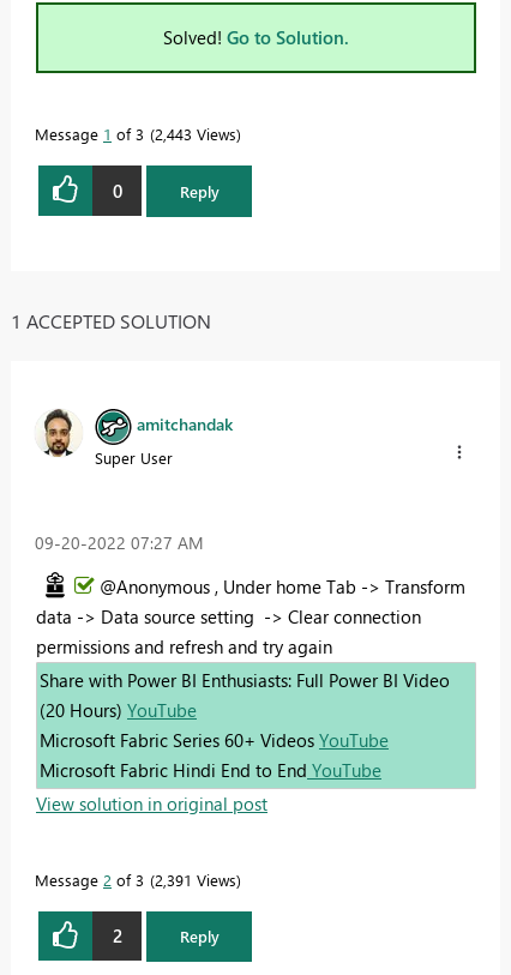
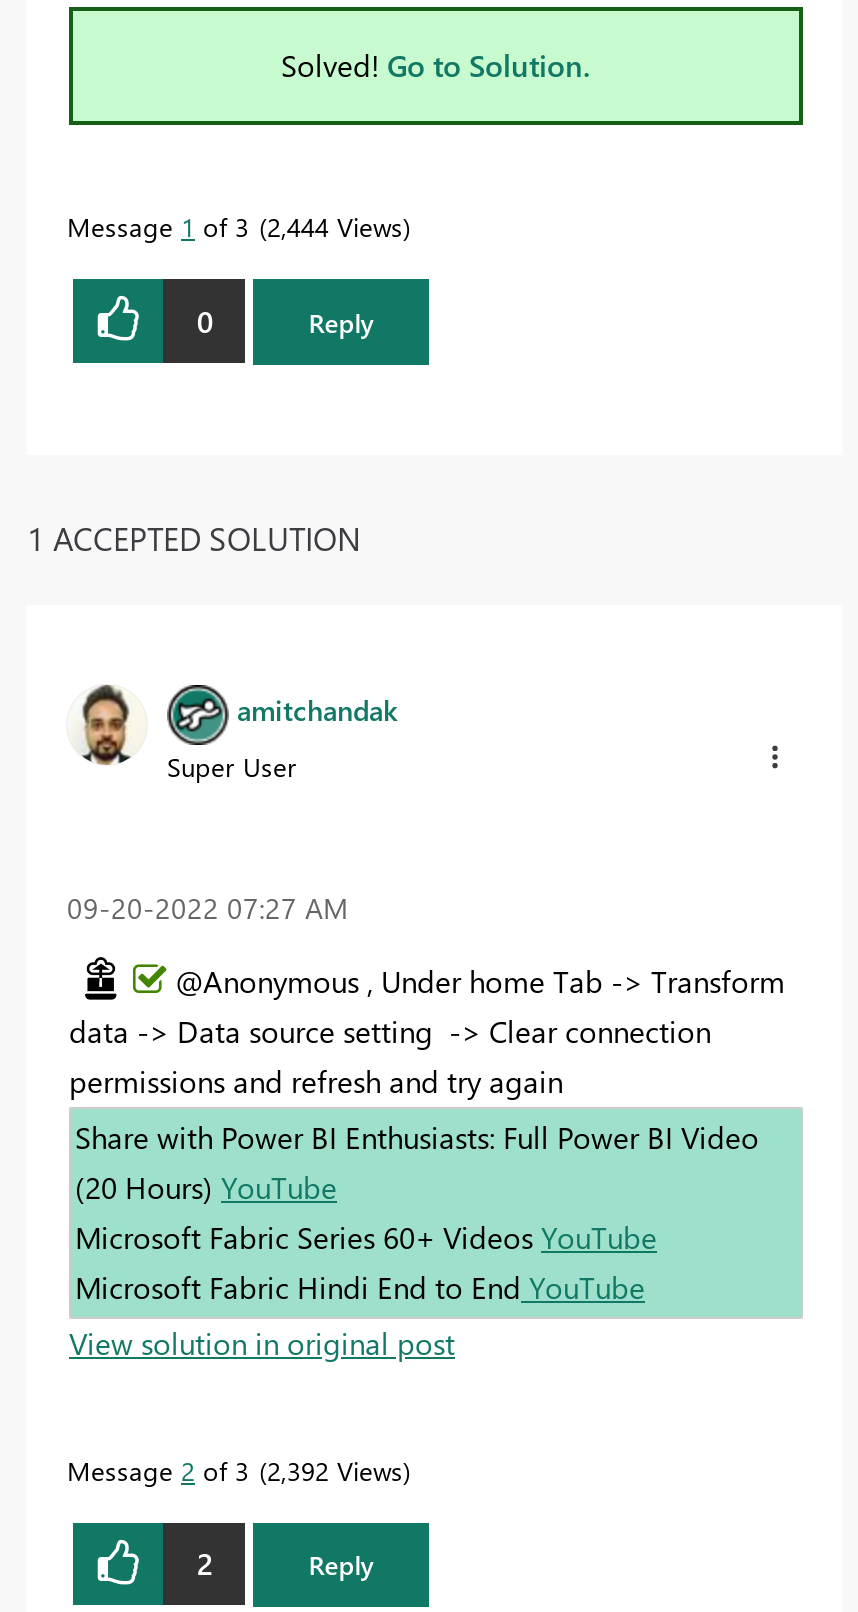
[35,124,236,144] Message 1 of 3 2,443 Views -> [67,210,403,244] Message 1 of 3 2,444 Views
[35,869,236,890] Message 2 of 3 2,391 Views -> [67,1453,403,1487] Message 2 of 3 2,392 Views

